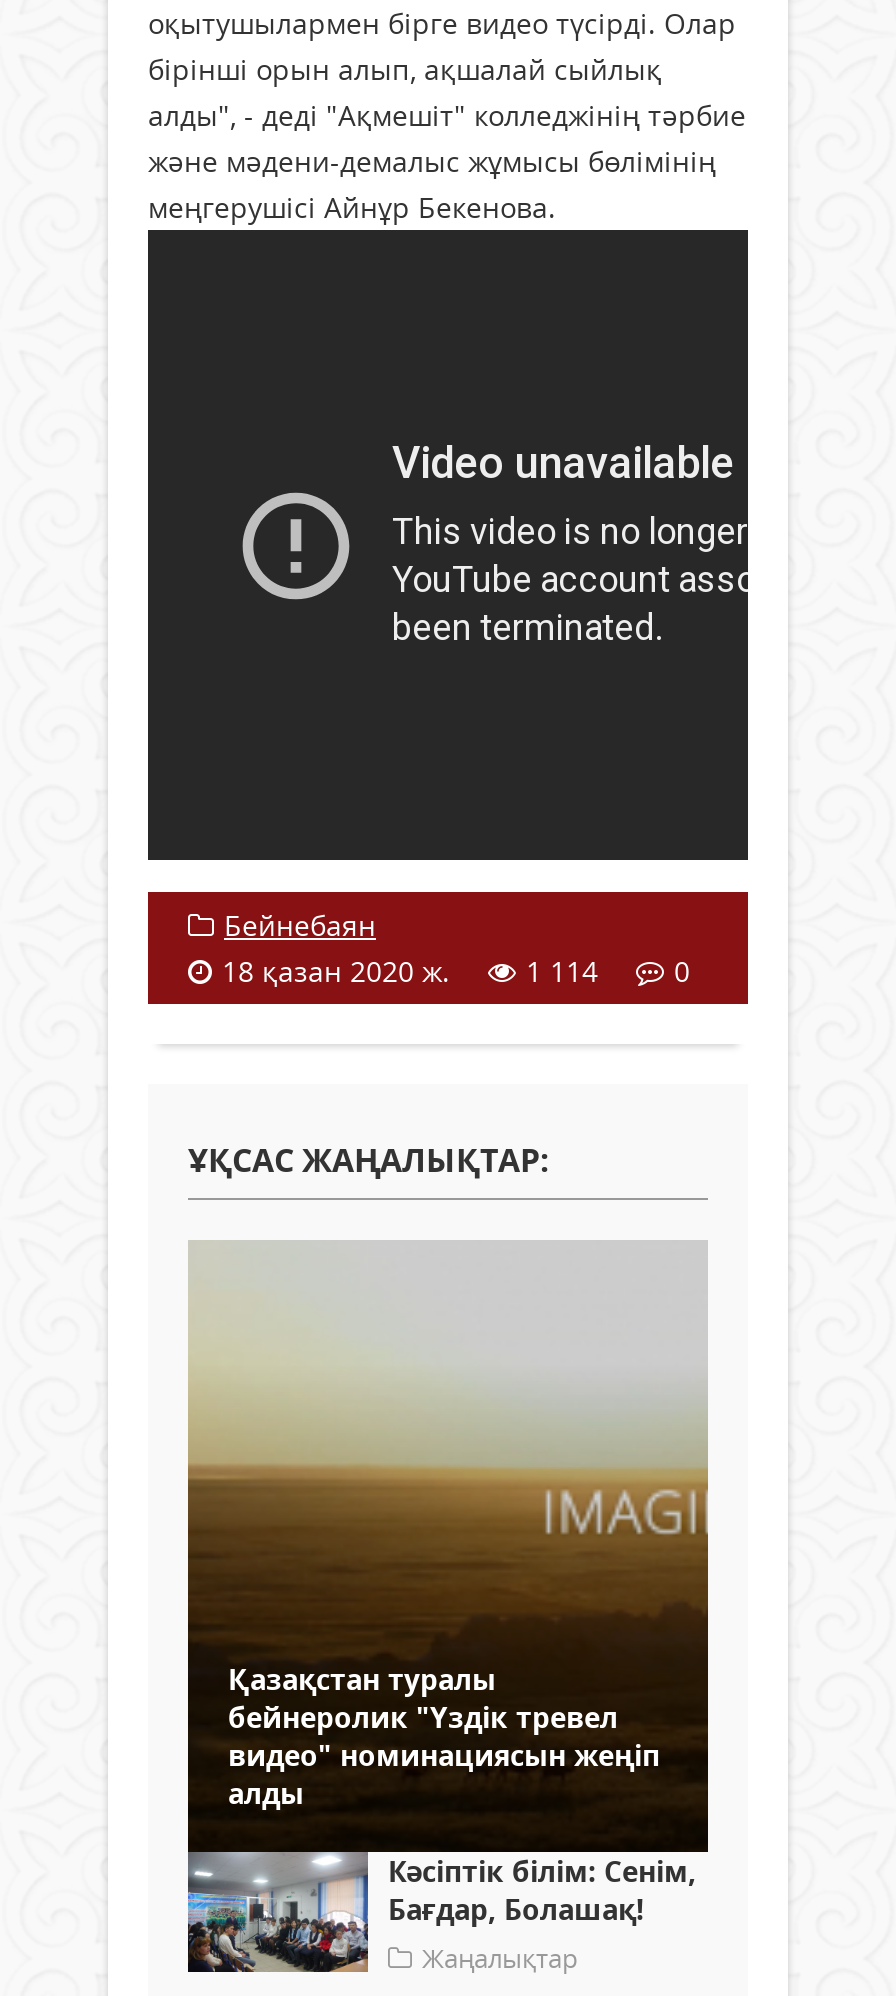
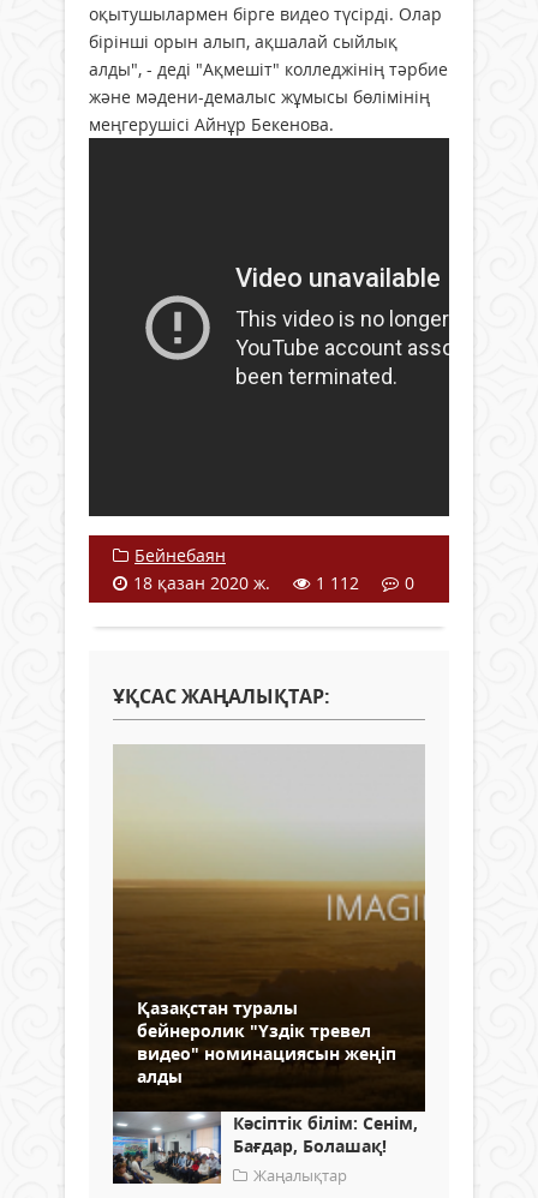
[222,951,690,989] 18 қазан 2020 ж. 1 114 0 -> [133,571,414,594] 18 қазан 2020 ж. 1 112 0

